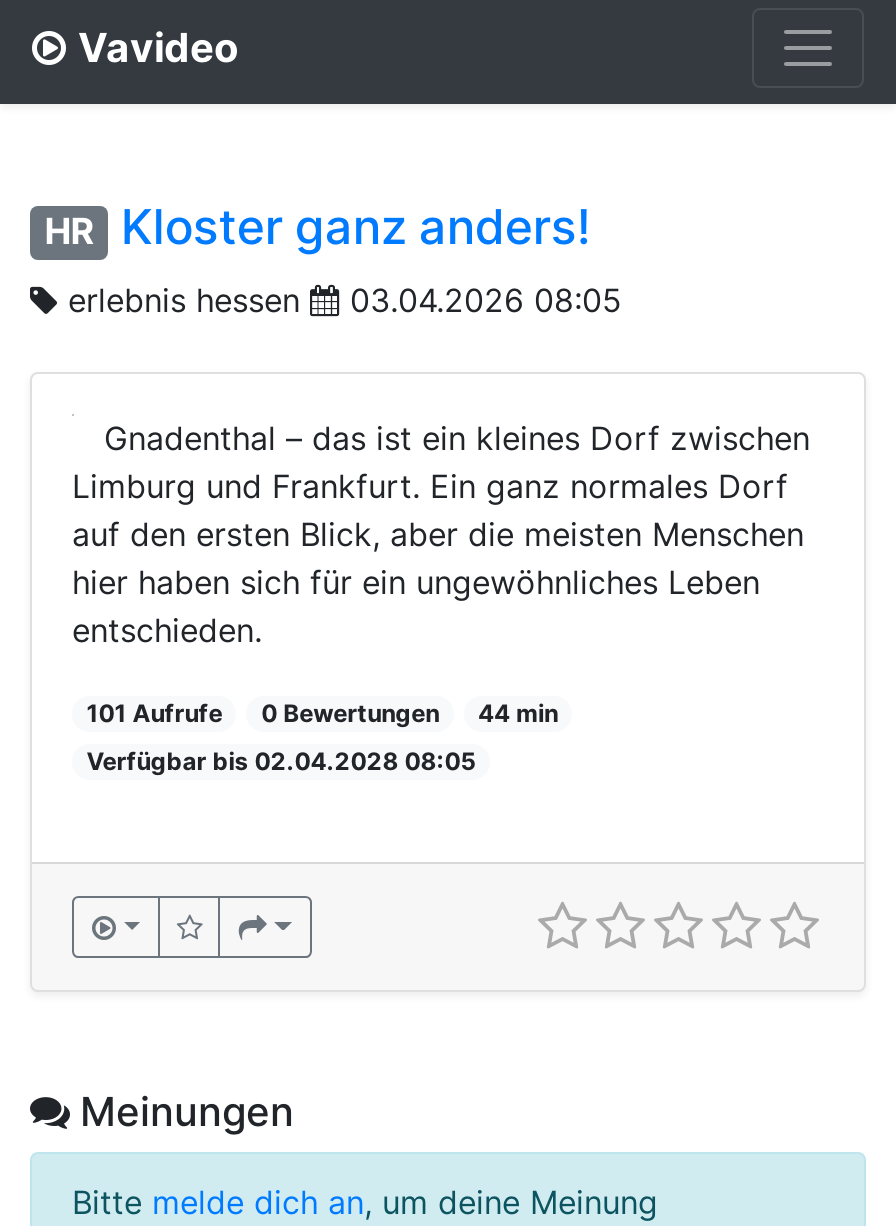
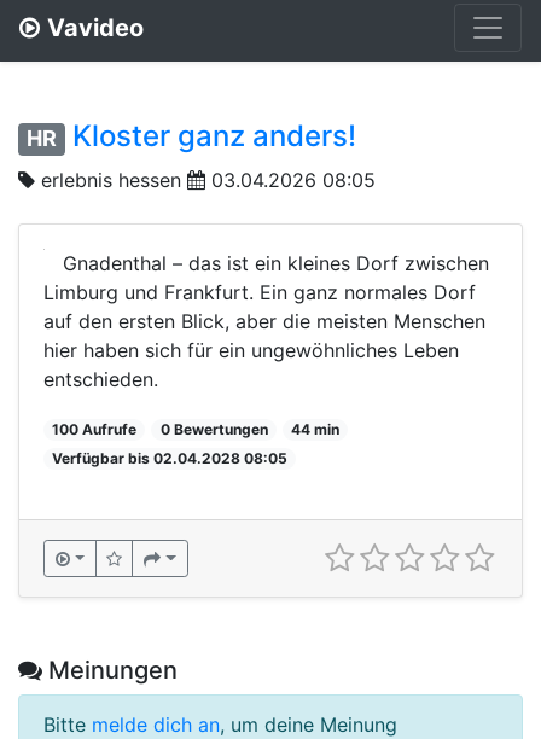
[86,697,222,727] 101 Aufrufe -> [52,420,137,438] 100 Aufrufe

